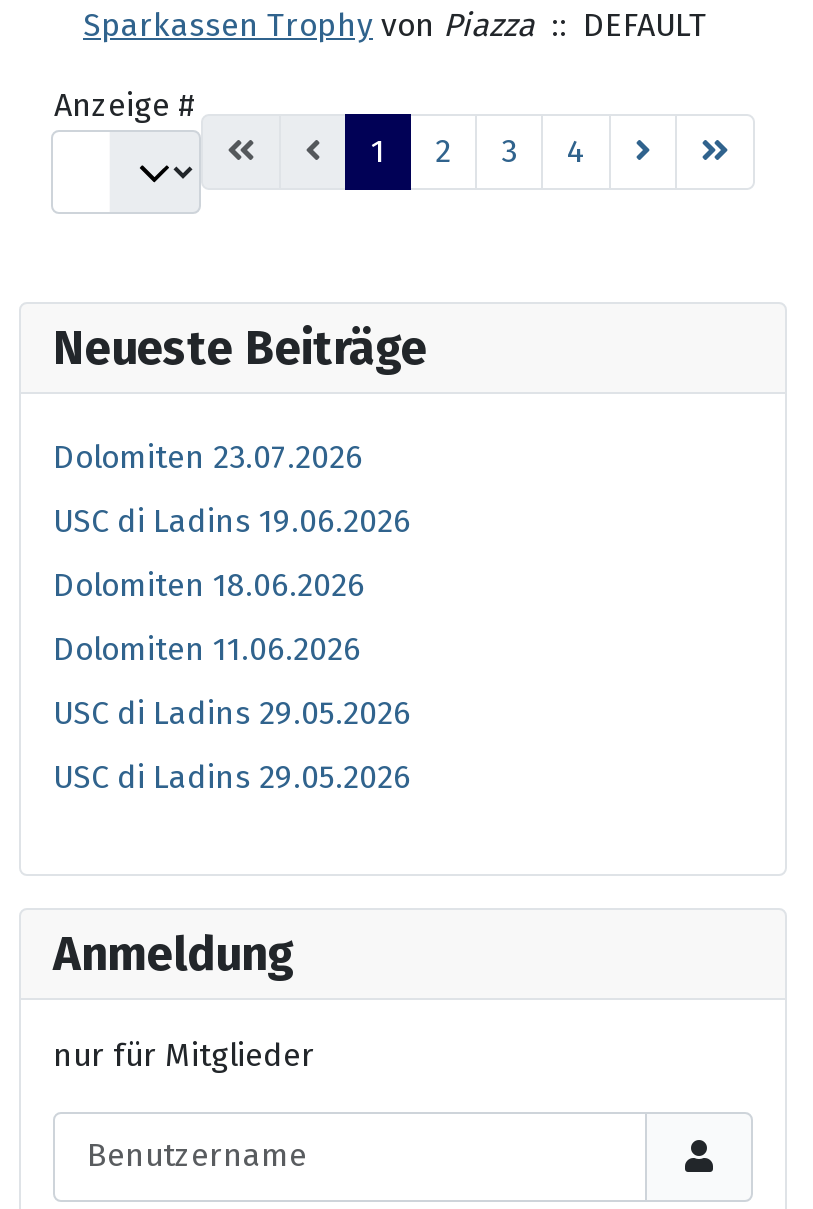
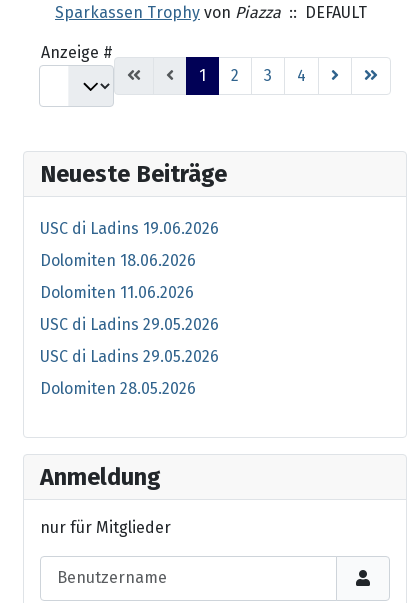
[53,437,363,475] Dolomiten 23.07.2026 -> none
moved [53,501,411,795] -> [40,218,219,365]: USC di Ladins 19.06.2026 | Dolomiten 18.06.2026 | Dolomiten 11.06.2026 | USC di Ladins 29.05.2026 | USC di Ladins 29.05.2026
none -> [40,378,196,397] Dolomiten 28.05.2026

